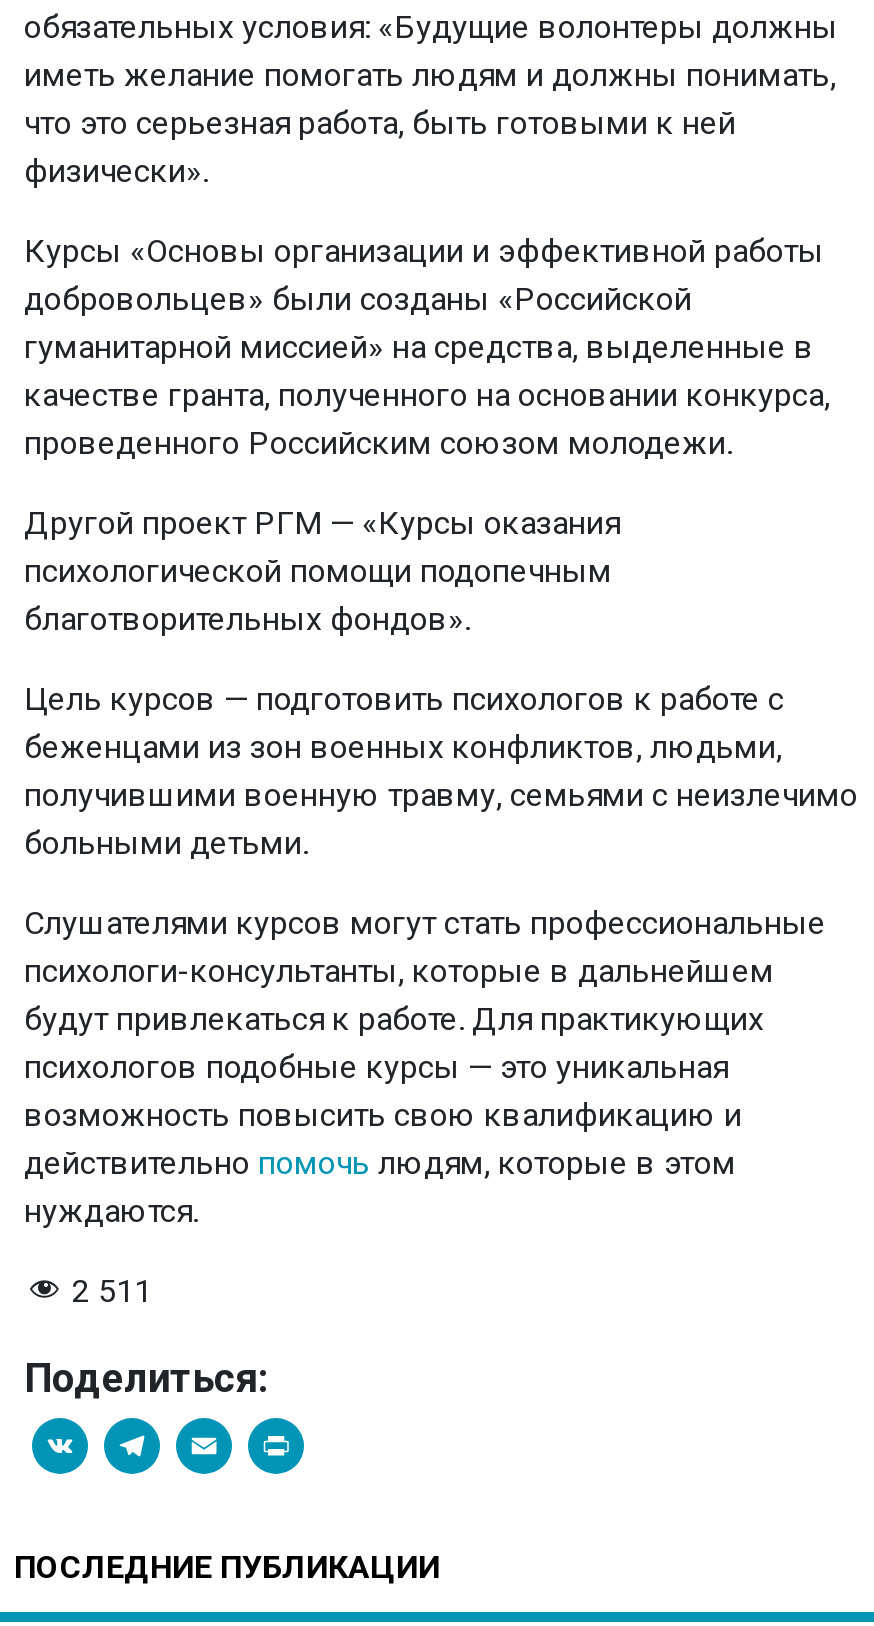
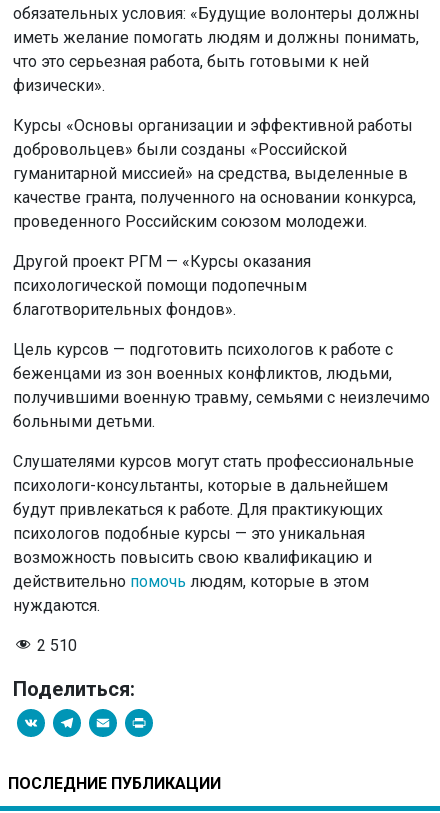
[72,1271,152,1309] 2 511 -> [37,636,77,655] 2 510

